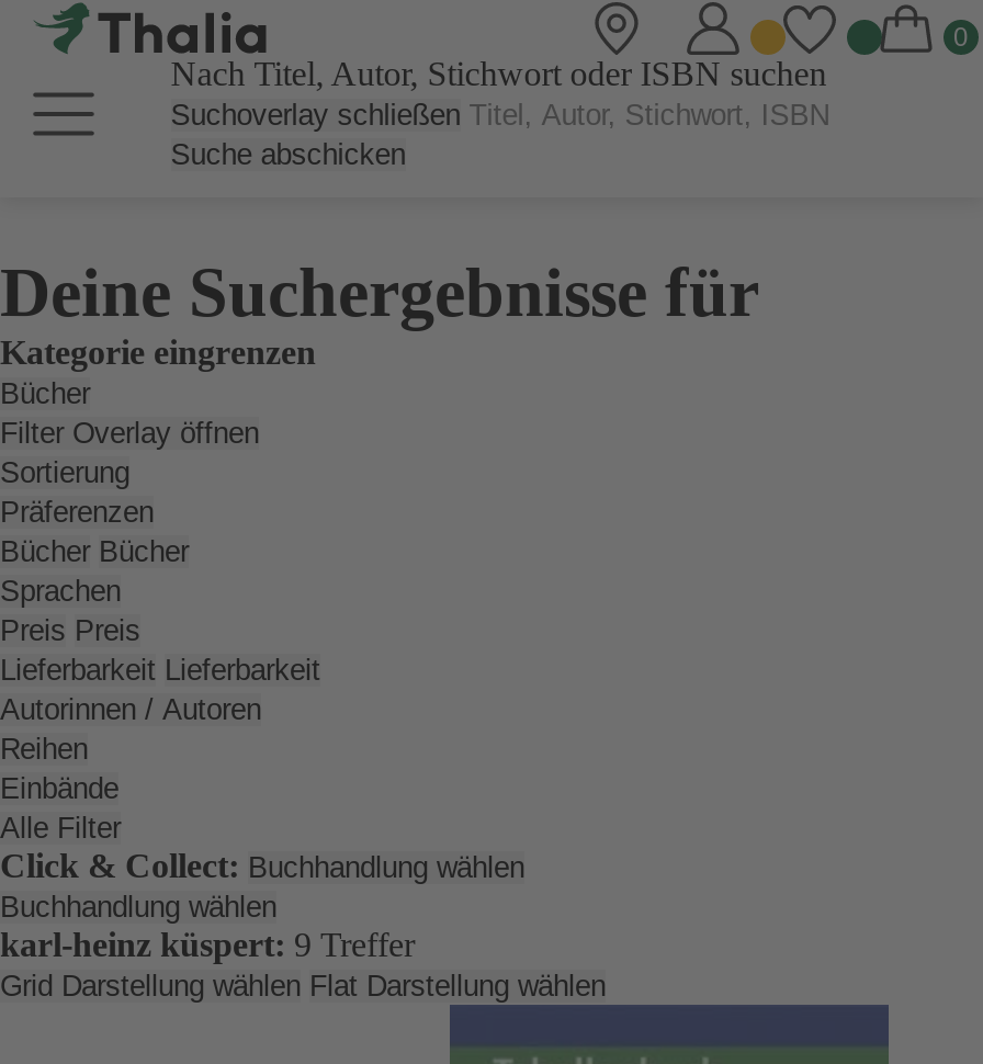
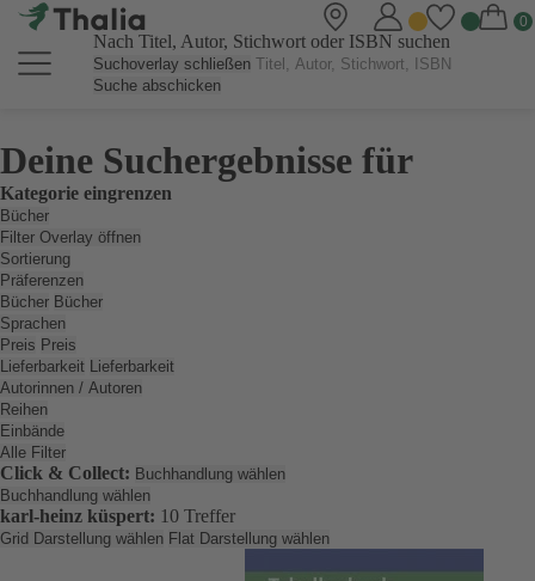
[0,926,415,963] karl-heinz küspert: 9 Treffer -> [0,506,235,526] karl-heinz küspert: 10 Treffer

